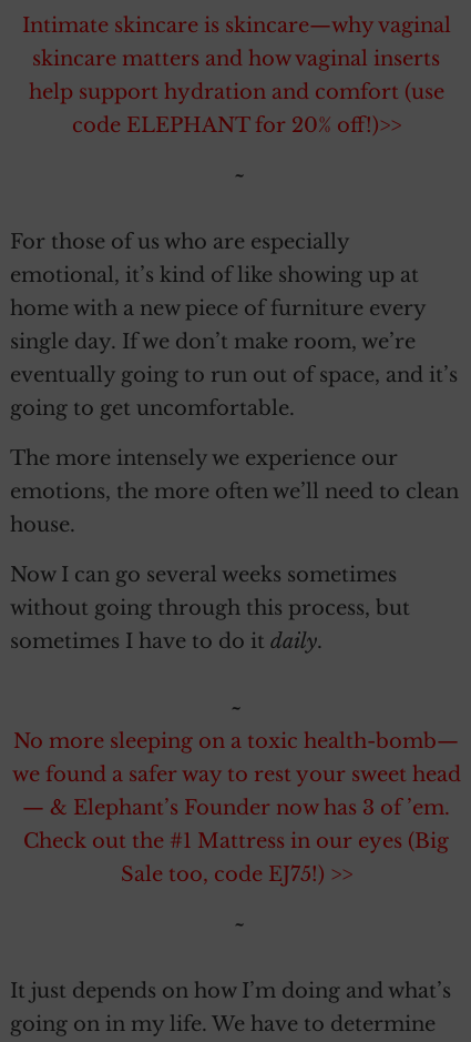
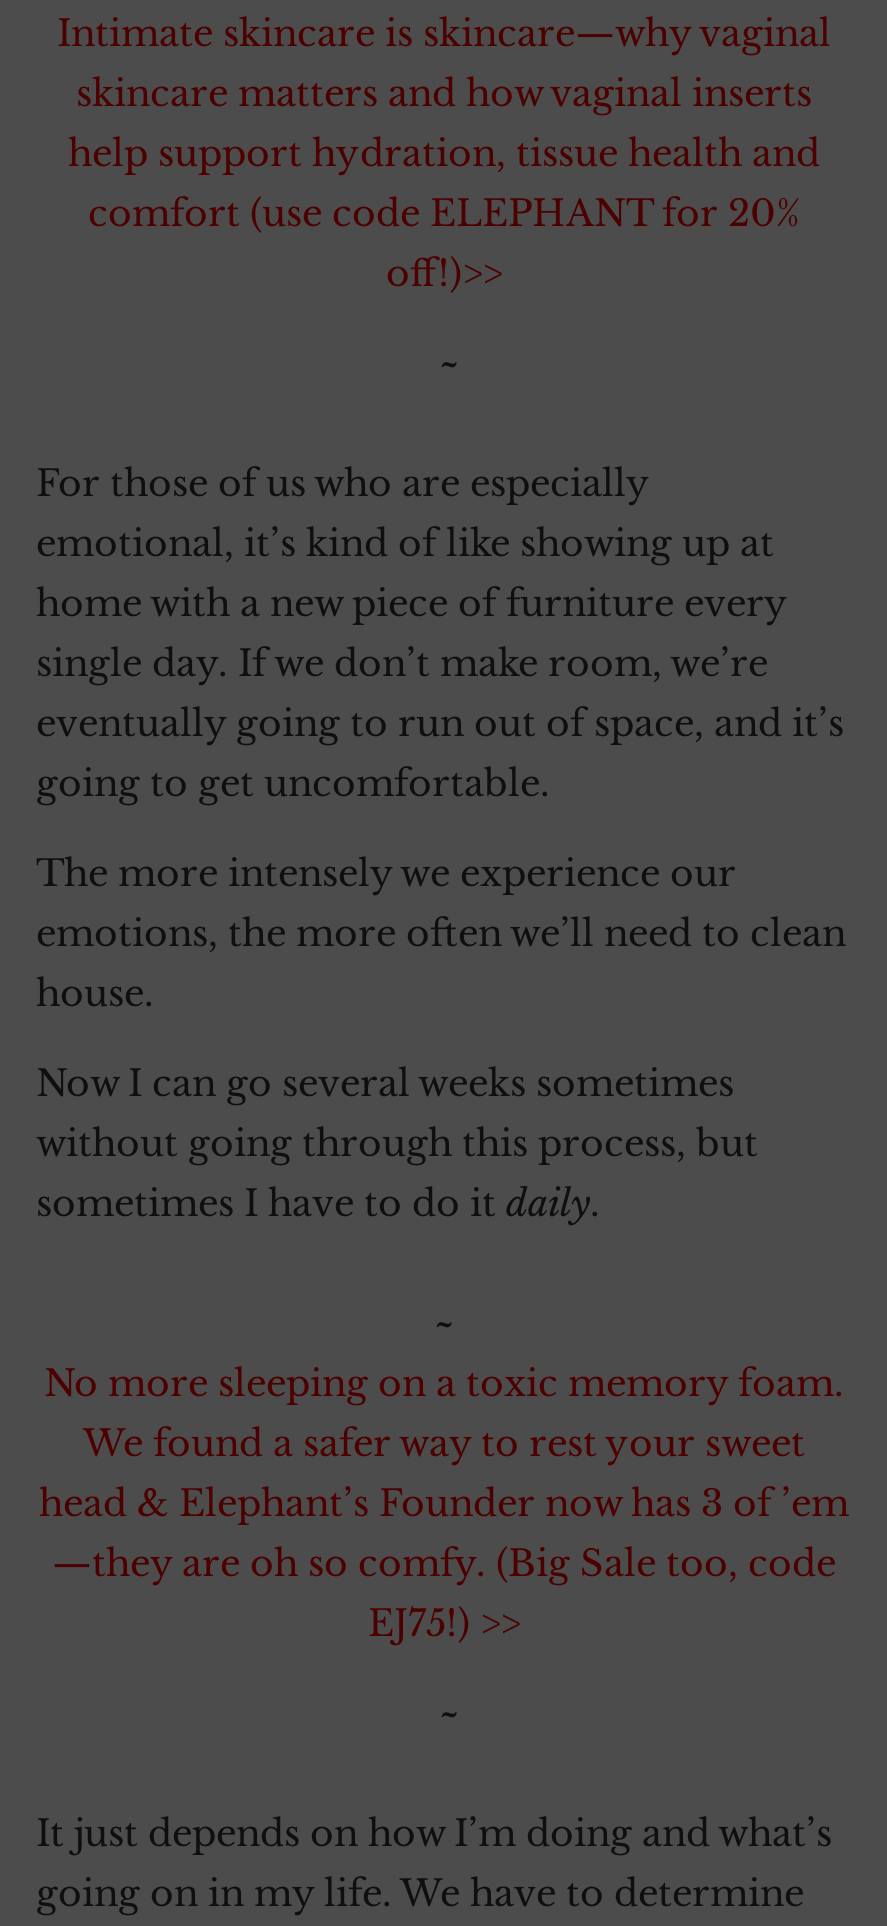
[28,80,444,138] help support hydration and comfort (use | code ELEPHANT for 20% off!)>> -> [68,132,820,296] help support hydration, tissue health and | comfort (use code ELEPHANT for 20% | off!)>>
[12,729,460,887] No more sleeping on a toxic health-bomb— | we found a safer way to rest your sweet head | — & Elephant’s Founder now has 3 of ’em. | Check out the #1 Mattress in our eyes (Big | Sale too, code EJ75!) >> -> [39,1362,849,1646] No more sleeping on a toxic memory foam. | We found a safer way to rest your sweet | head & Elephant’s Founder now has 3 of ’em | —they are oh so comfy. (Big Sale too, code | EJ75!) >>

